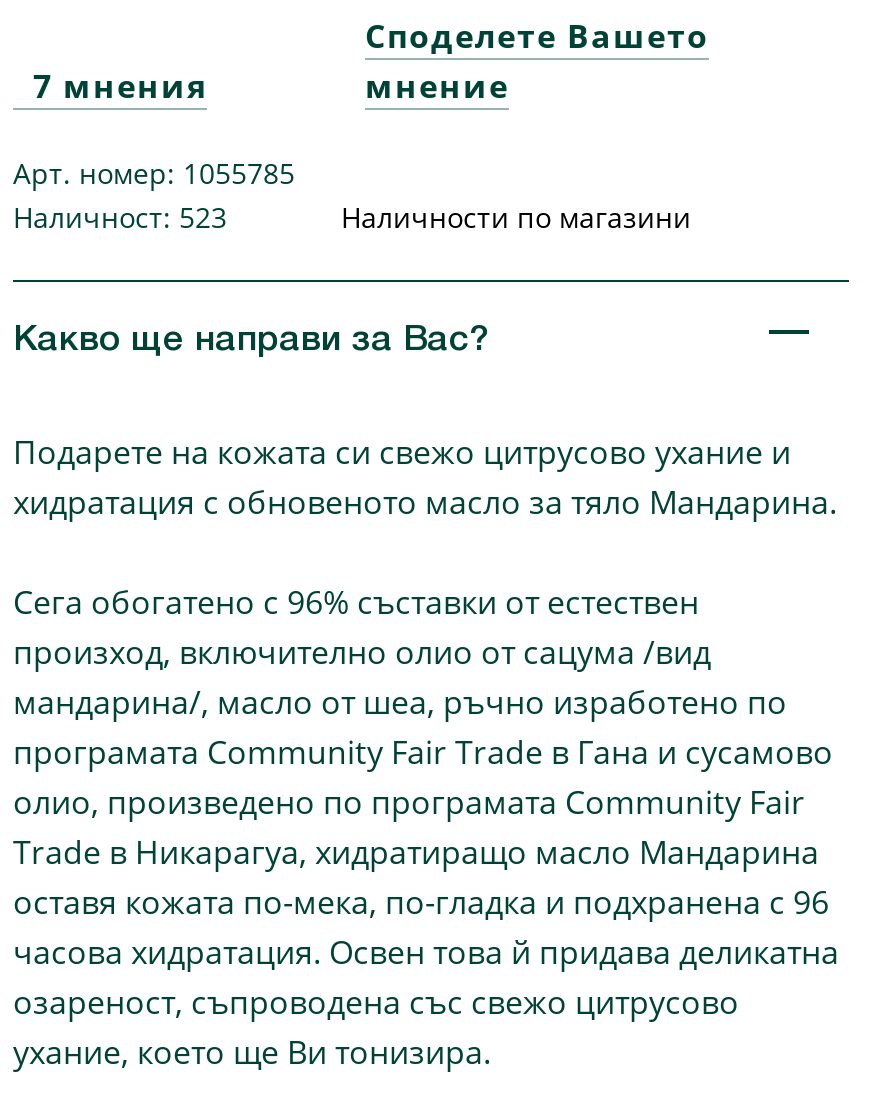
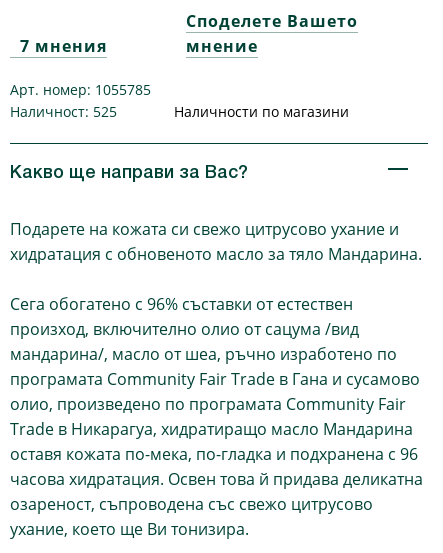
[13,197,235,235] Наличност: 523 -> [10,102,121,121] Наличност: 525

